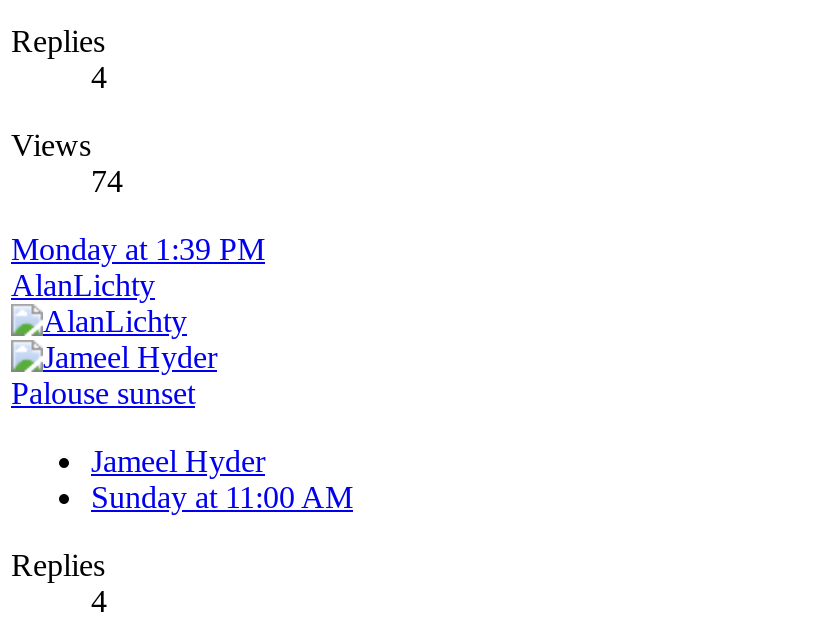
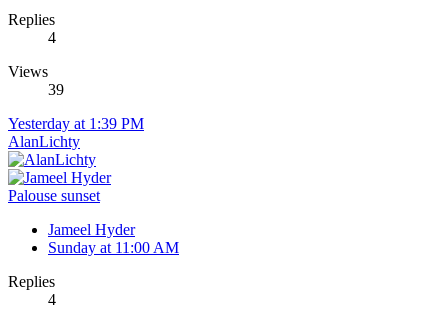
[91,164,123,198] 74 -> [48,81,64,98] 39
[11,232,265,266] Monday at 1:39 PM -> [8,115,144,132] Yesterday at 1:39 PM

